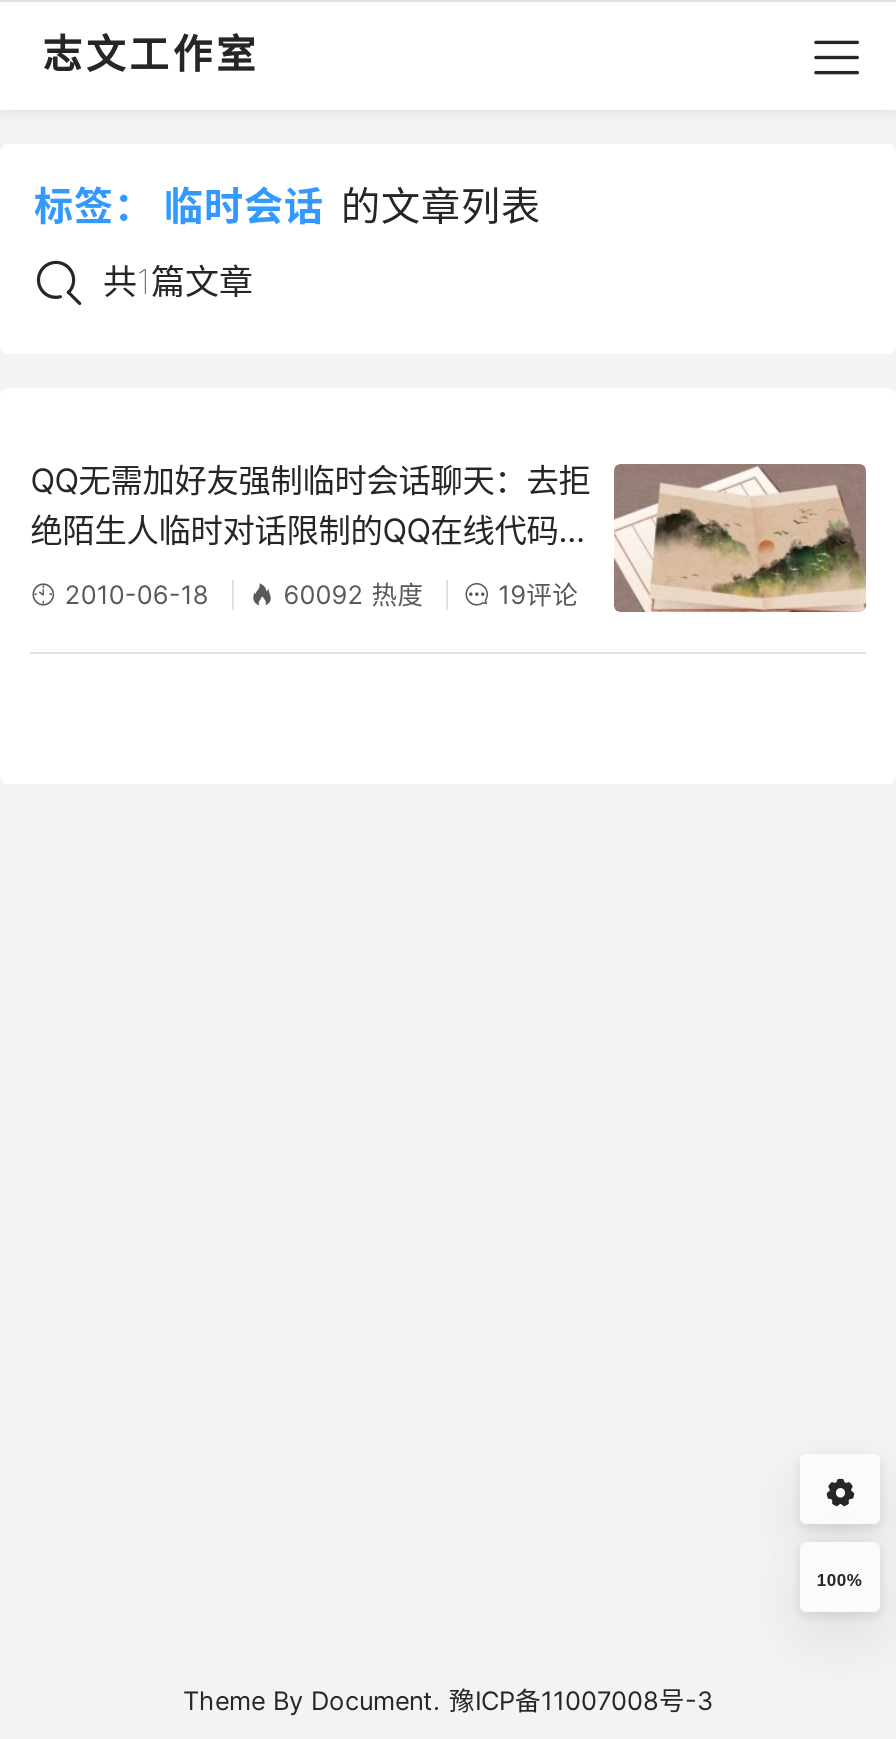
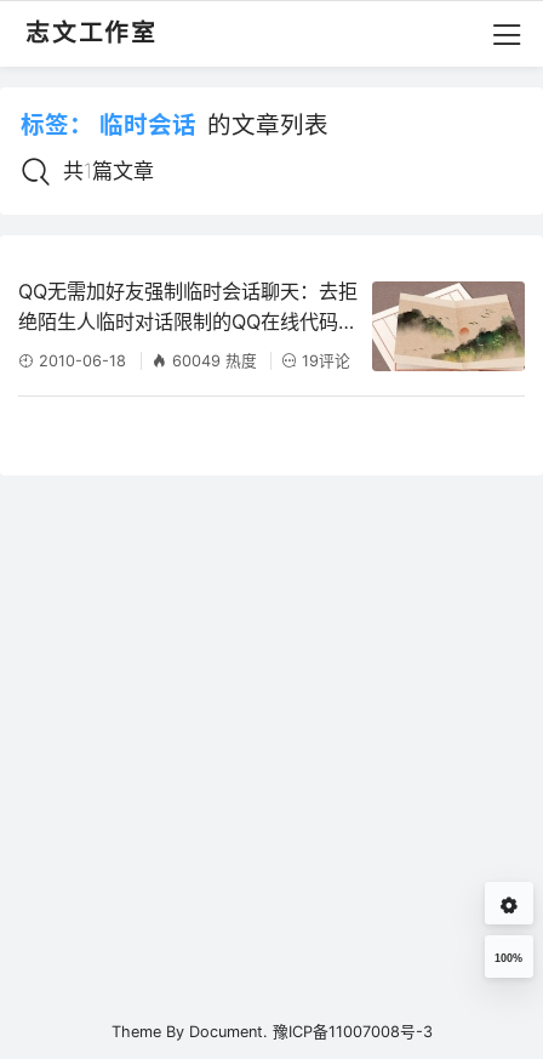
[283,581,431,611] 60092 热度 -> [172,352,261,370] 60049 热度

